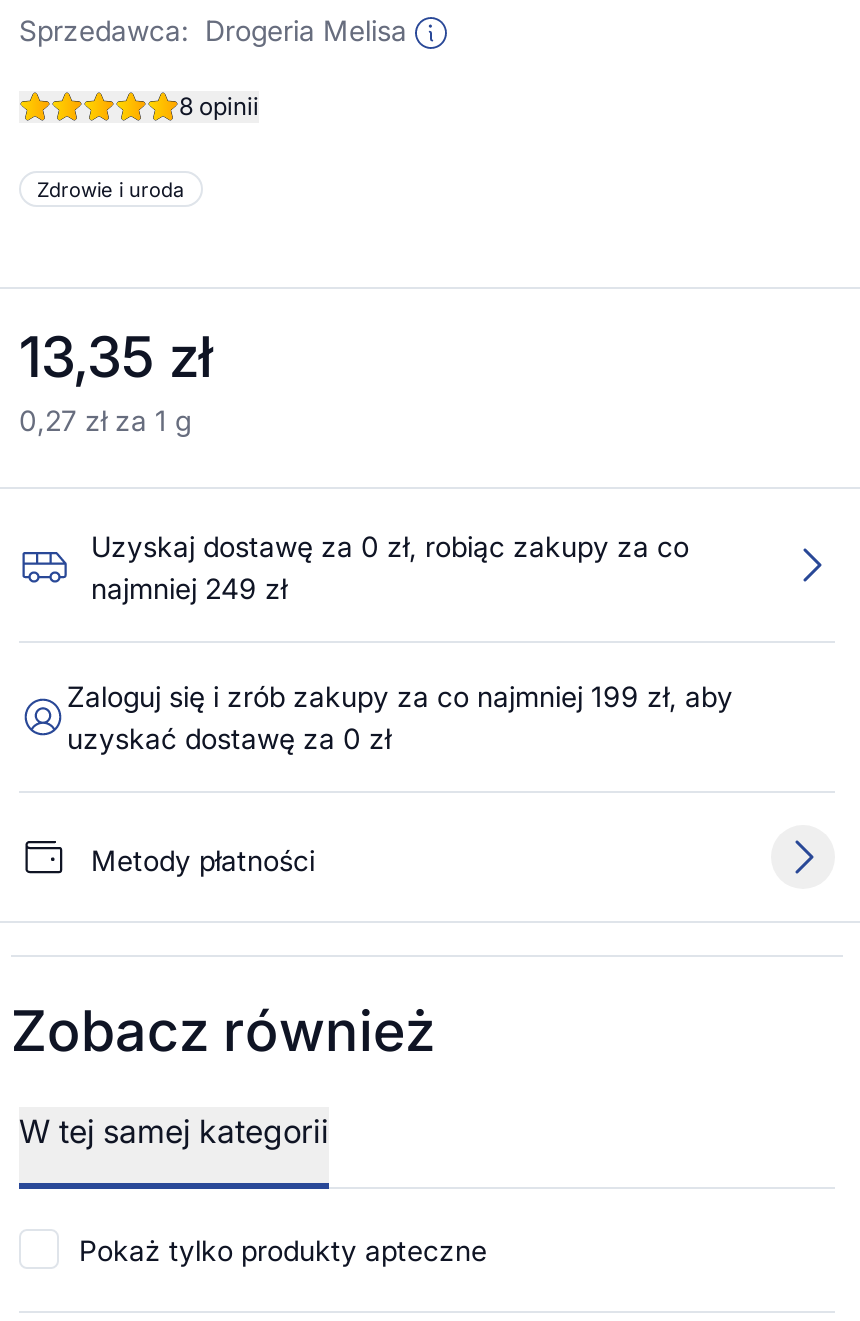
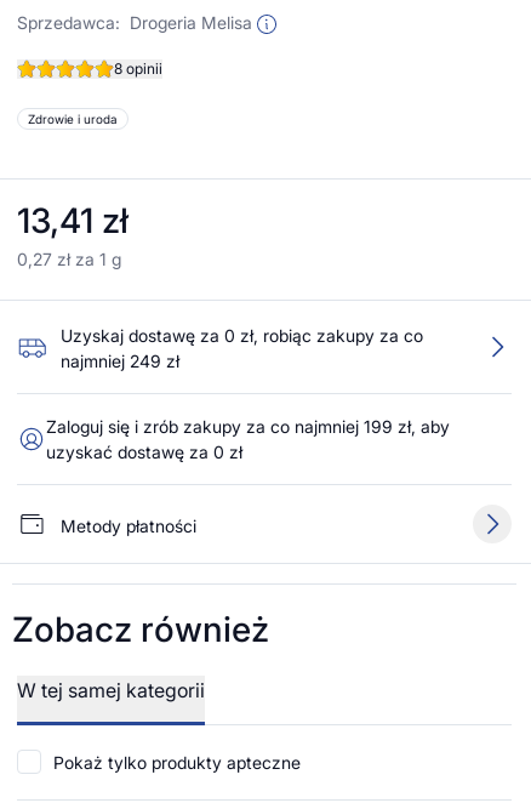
[19,323,213,391] 13,35 zł -> [17,200,129,241] 13,41 zł

